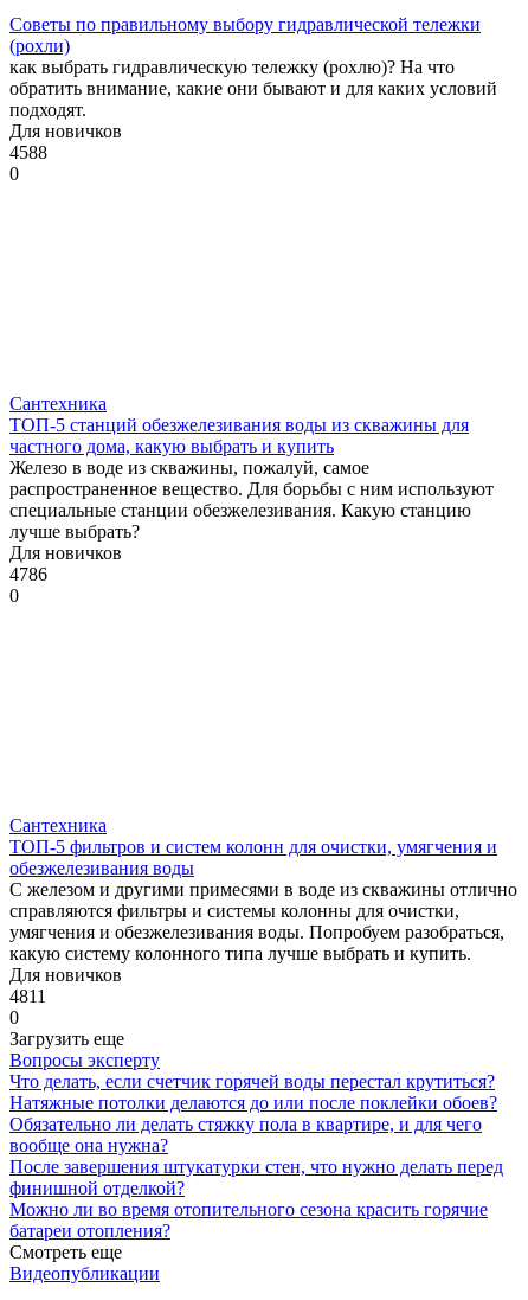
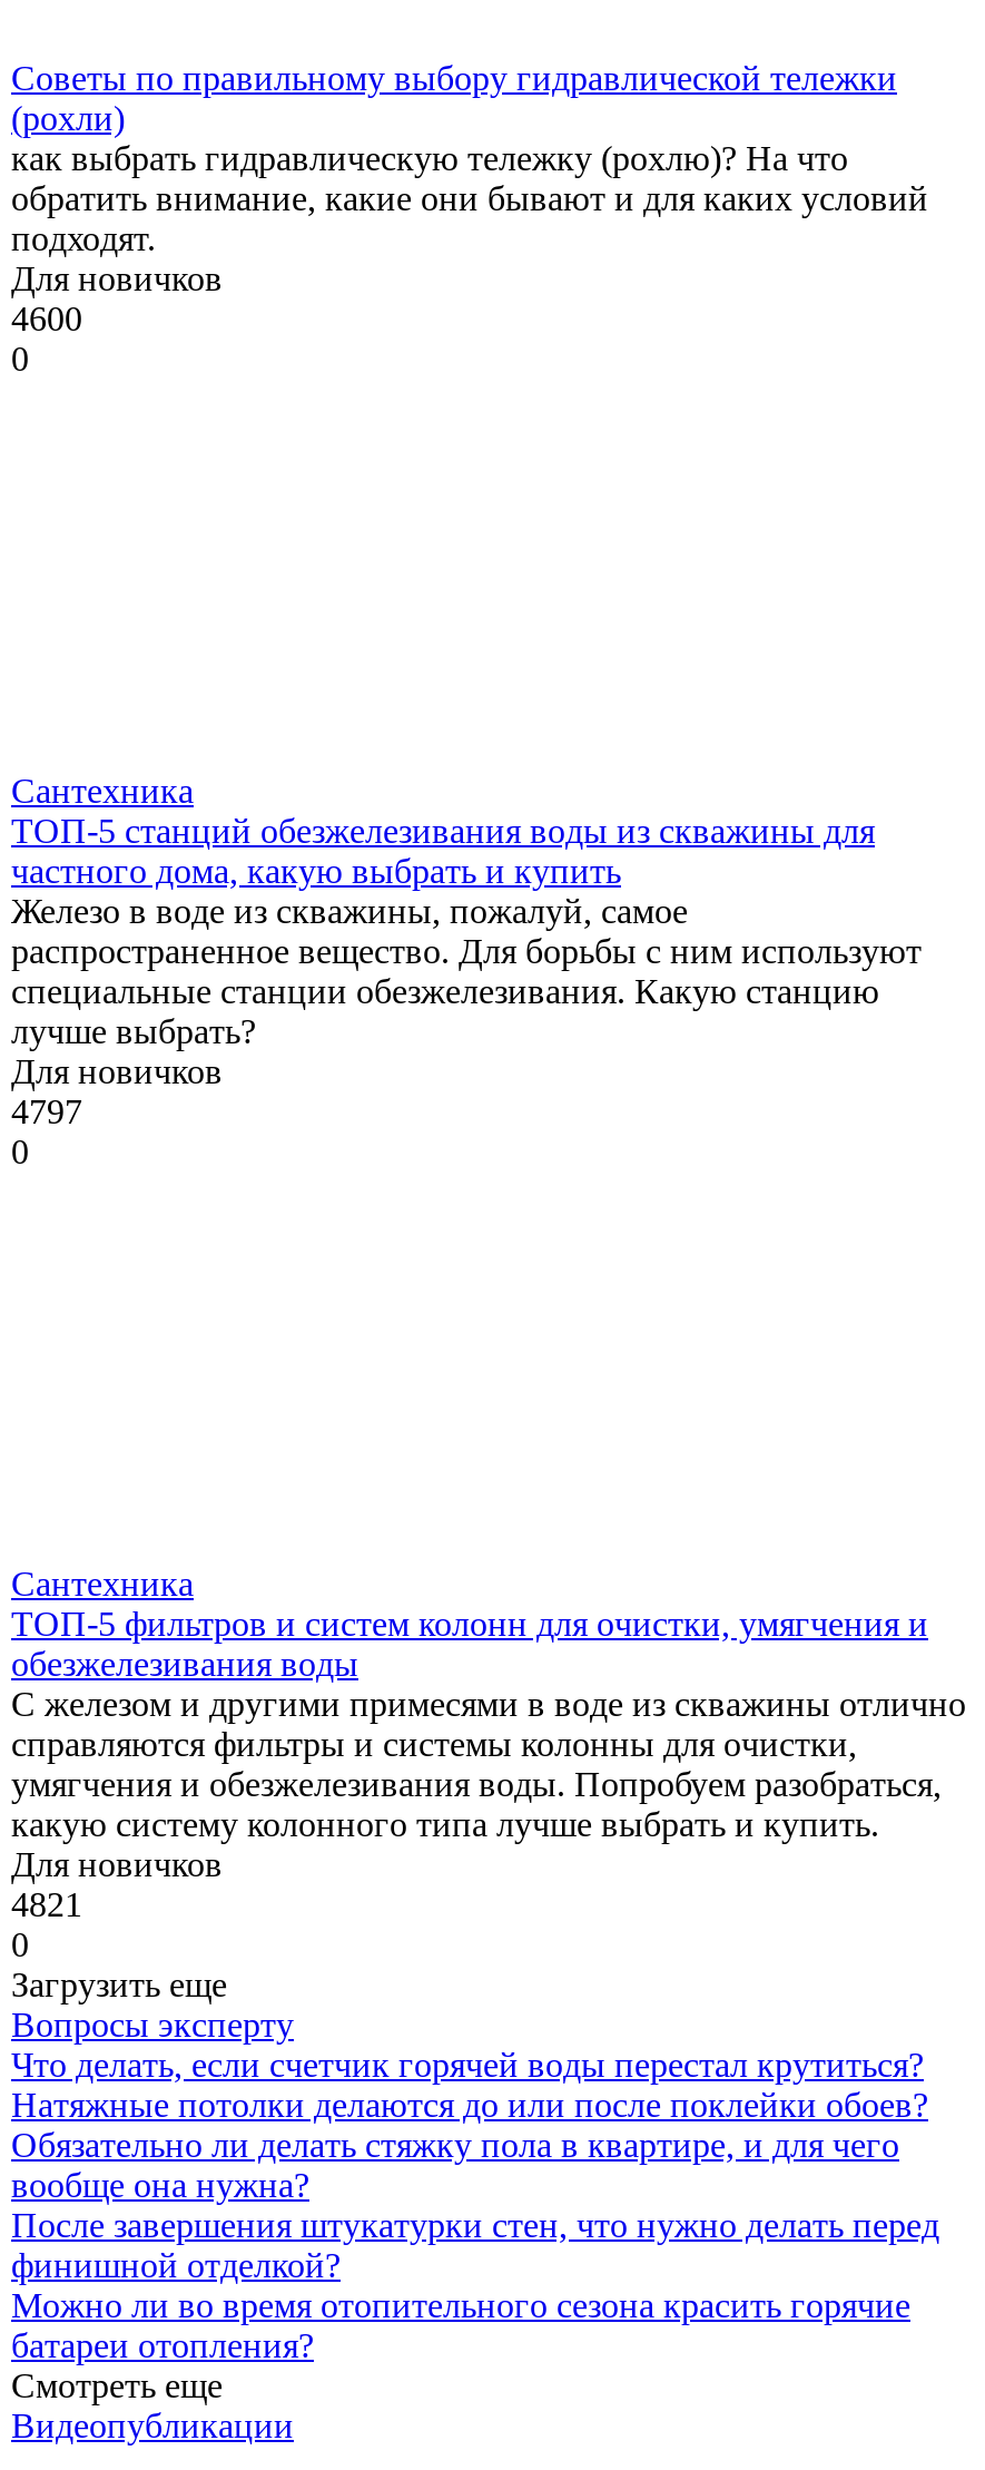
[9,142,47,162] 4588 -> [11,299,82,337] 4600
[9,564,47,584] 4786 -> [11,1092,82,1130] 4797
[9,986,46,1006] 4811 -> [11,1885,82,1923] 4821

